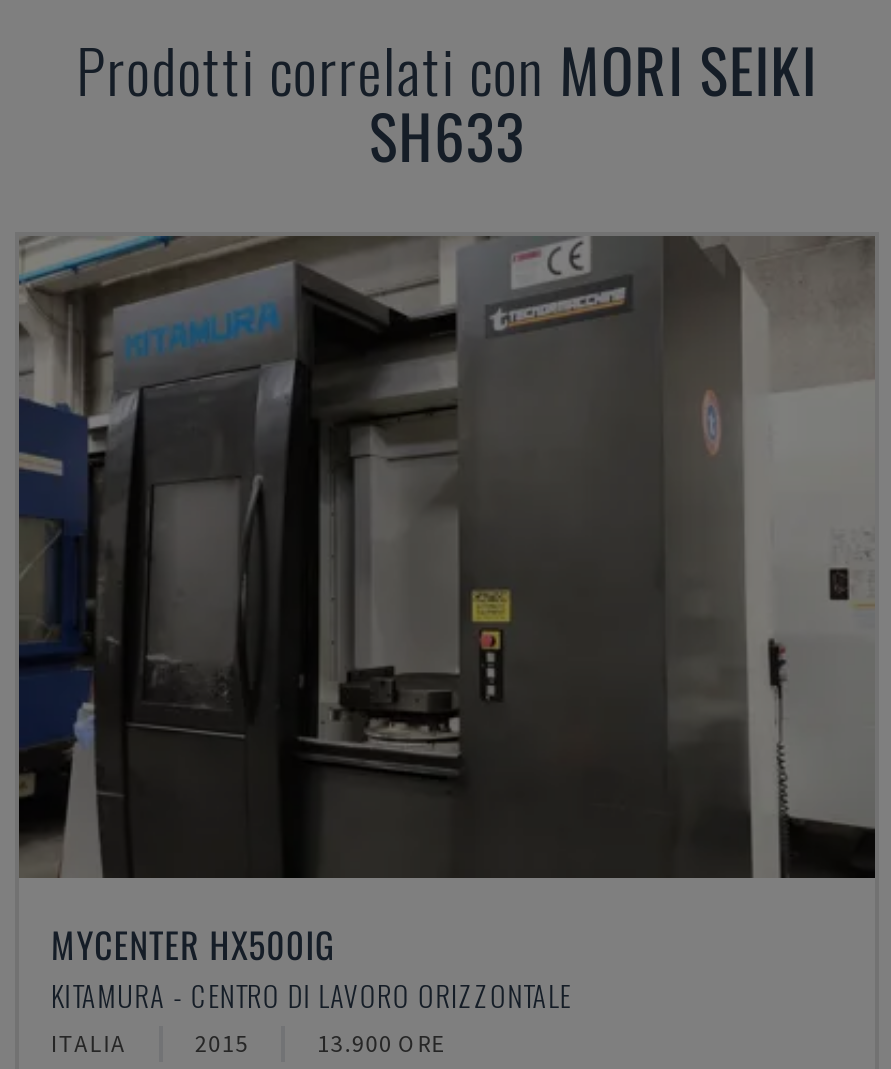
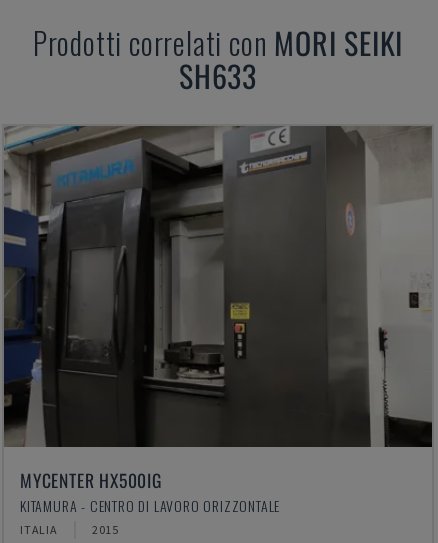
[317,1028,445,1058] 13.900 ORE -> none

